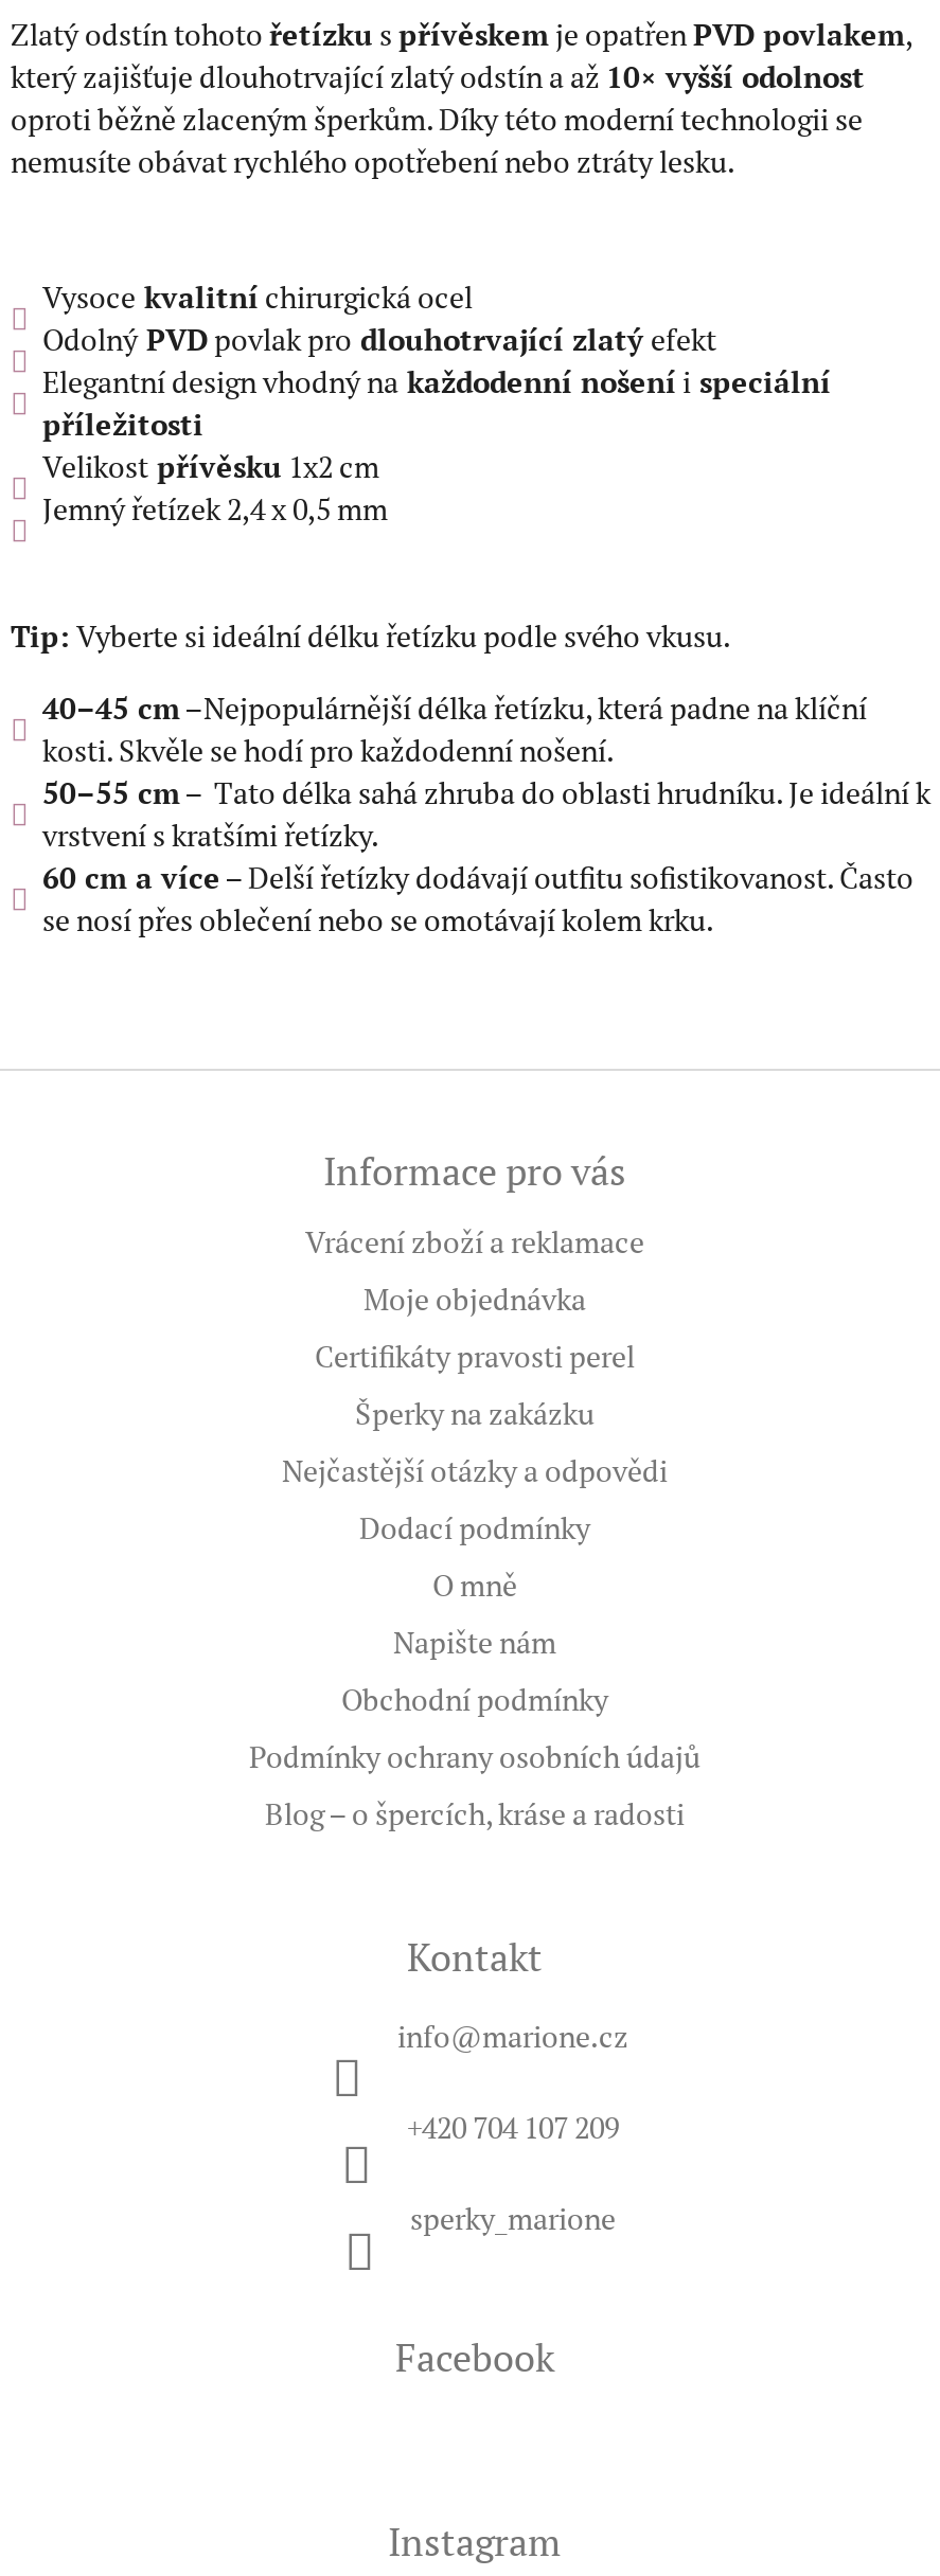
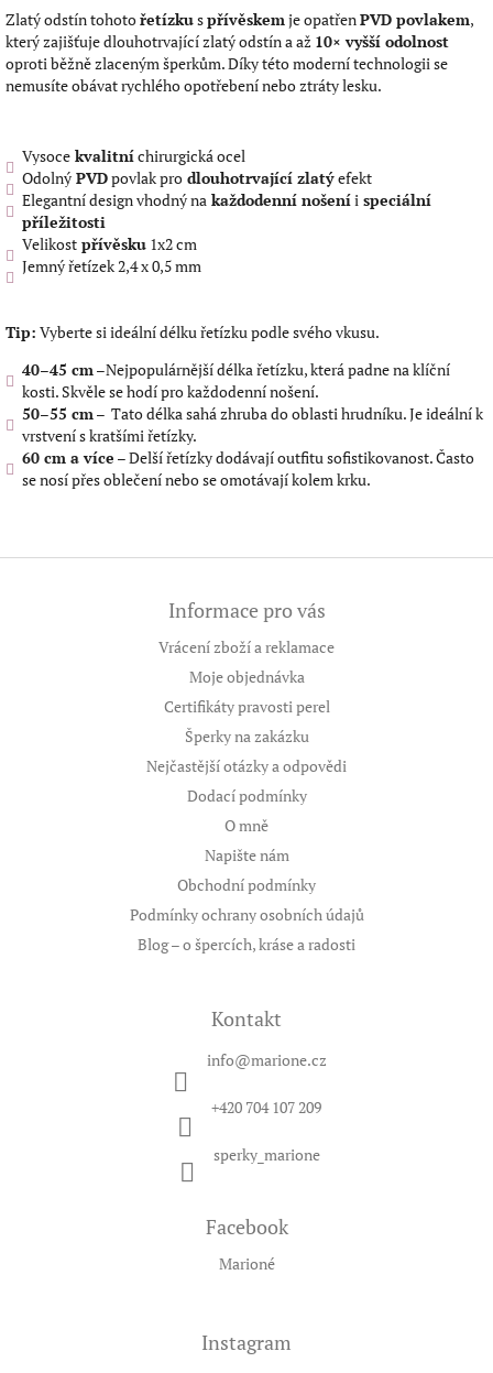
none -> [218,1253,275,1274] Marioné

